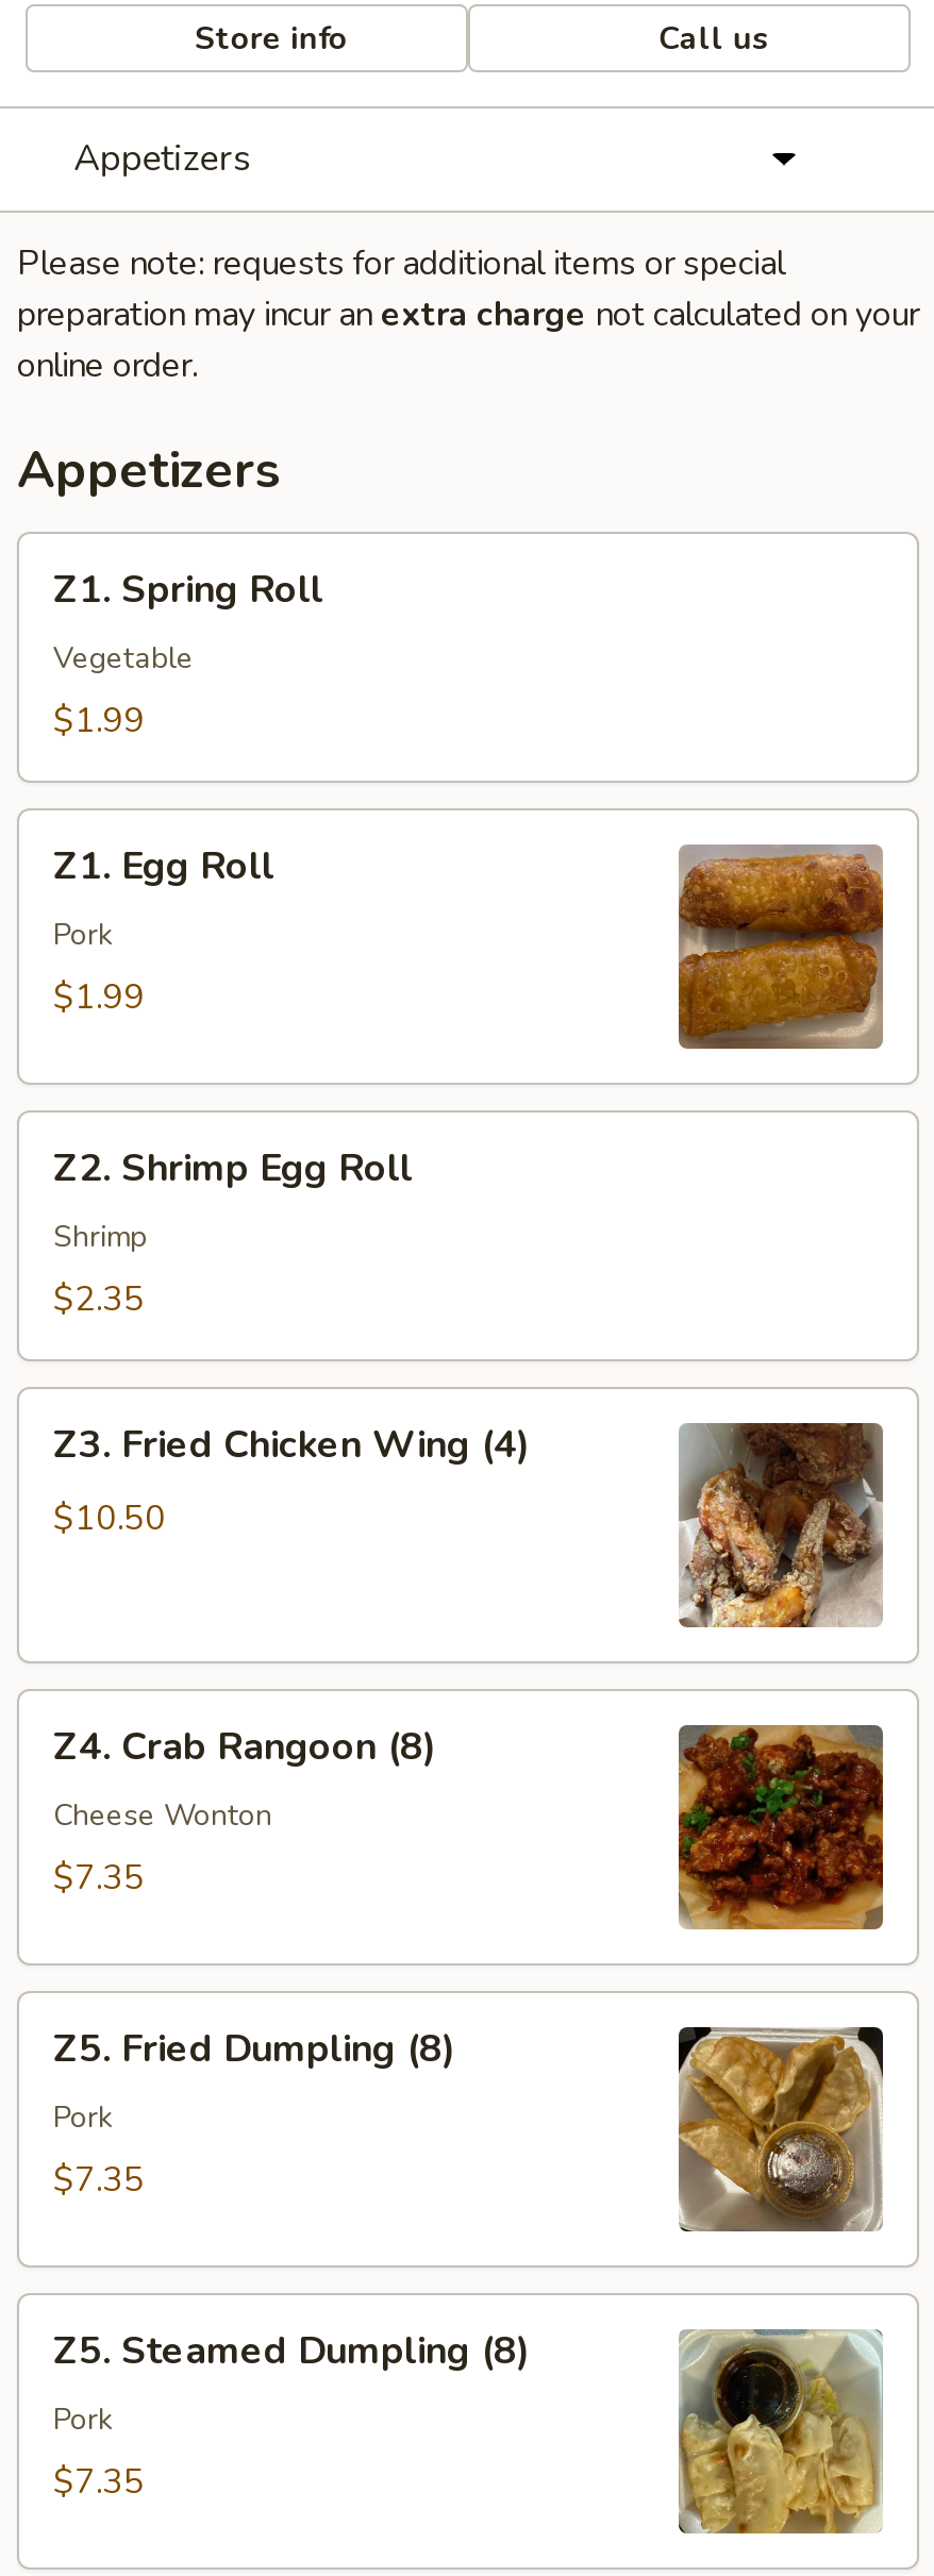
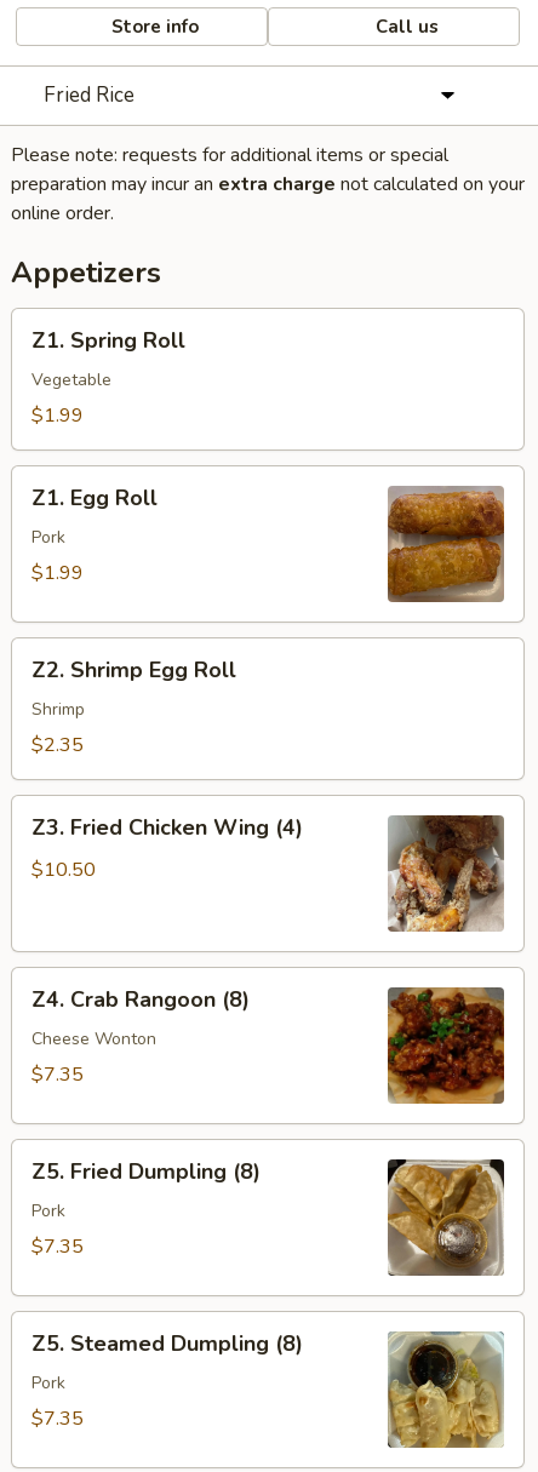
[74,134,250,183] Appetizers -> [43,81,134,109] Fried Rice

